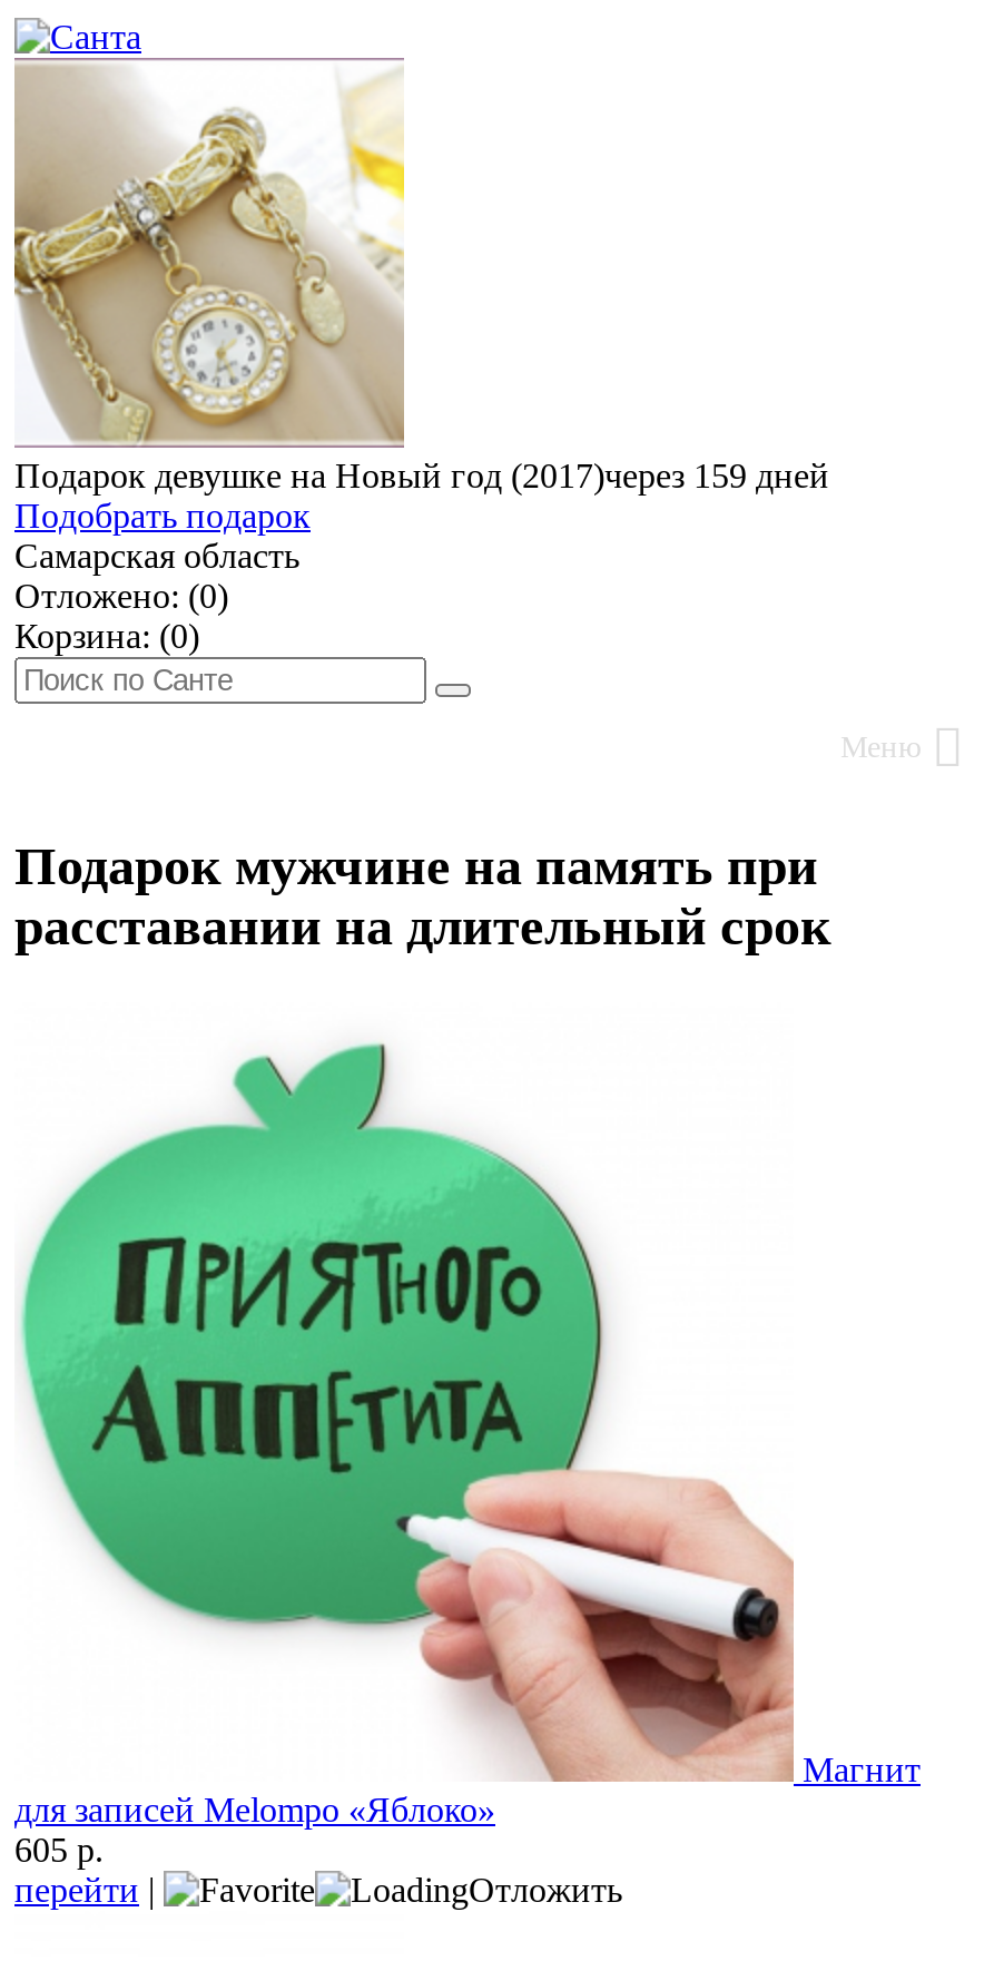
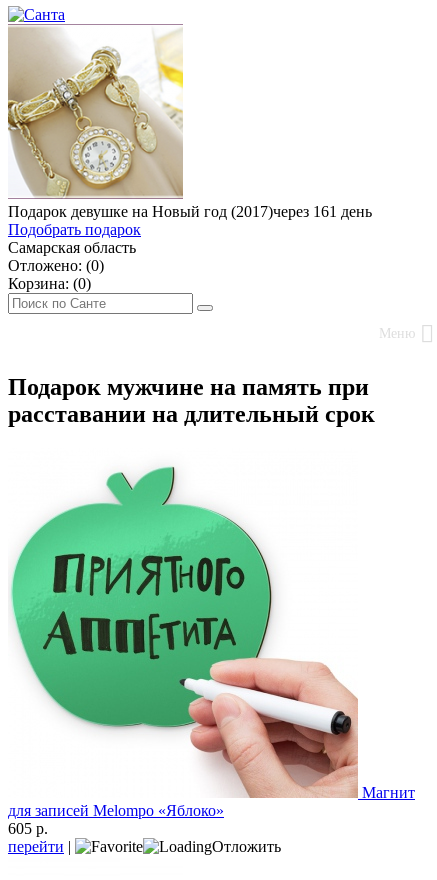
[14,457,829,494] Подарок девушке на Новый год (2017)через 159 дней -> [8,203,372,220] Подарок девушке на Новый год (2017)через 161 день

